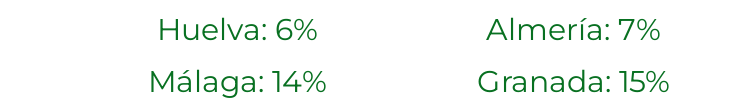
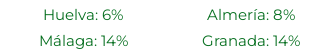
[486,10,660,48] Almería: 7% -> [207,5,295,24] Almería: 8%
[477,62,669,100] Granada: 15% -> [202,31,300,50] Granada: 14%

